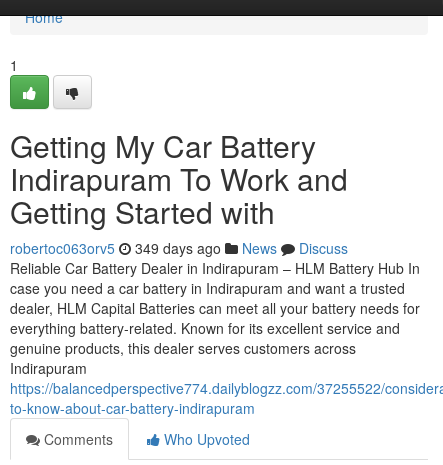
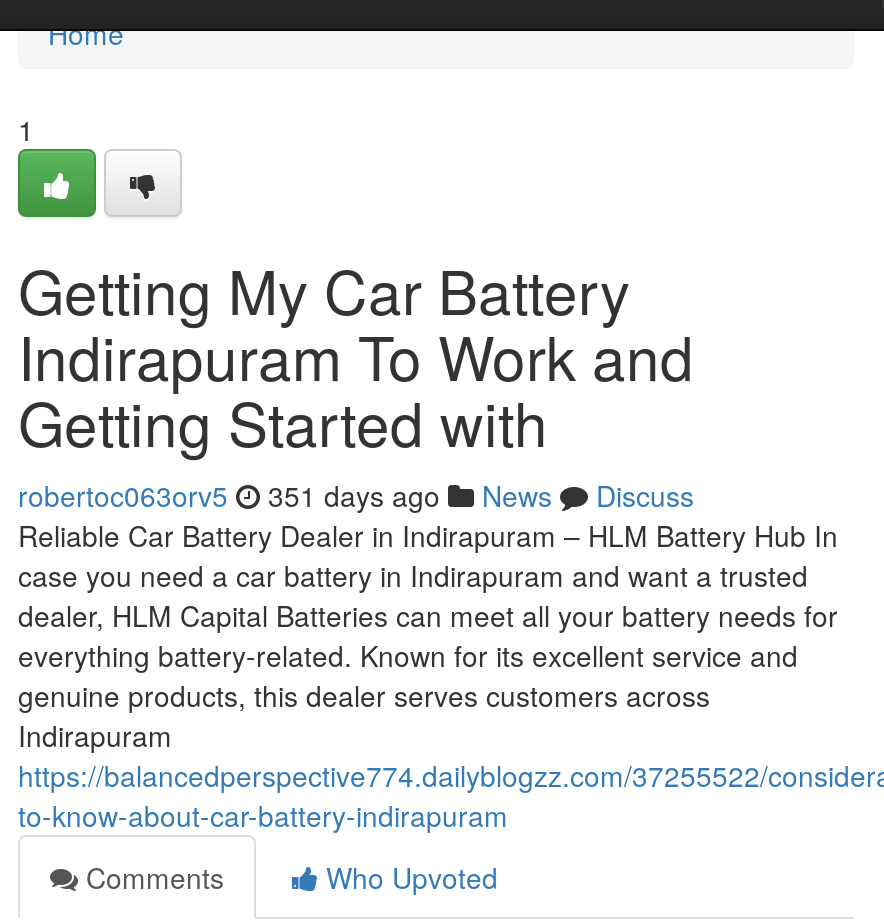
[10,238,348,258] robertoc063orv5 349 days ago News Discuss -> [18,475,694,515] robertoc063orv5 351 days ago News Discuss

